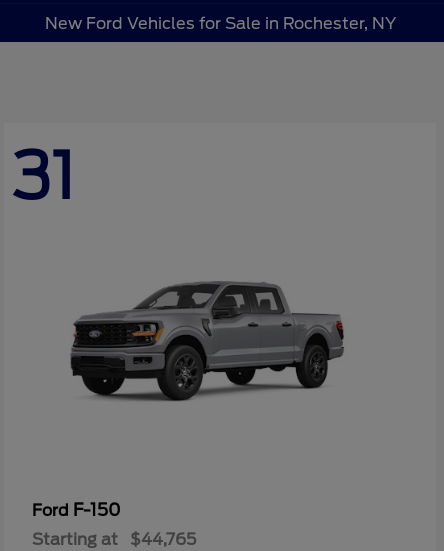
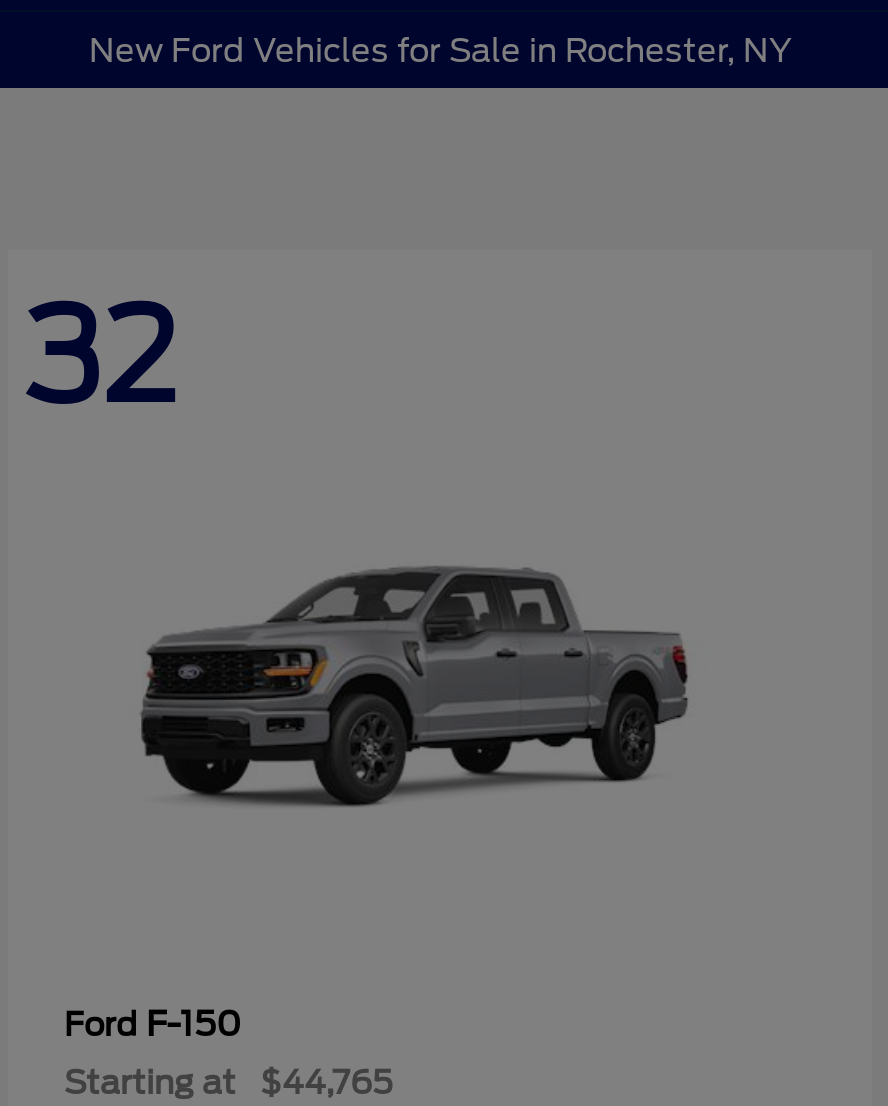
[12,138,75,214] 31 -> [24,279,178,431] 32

